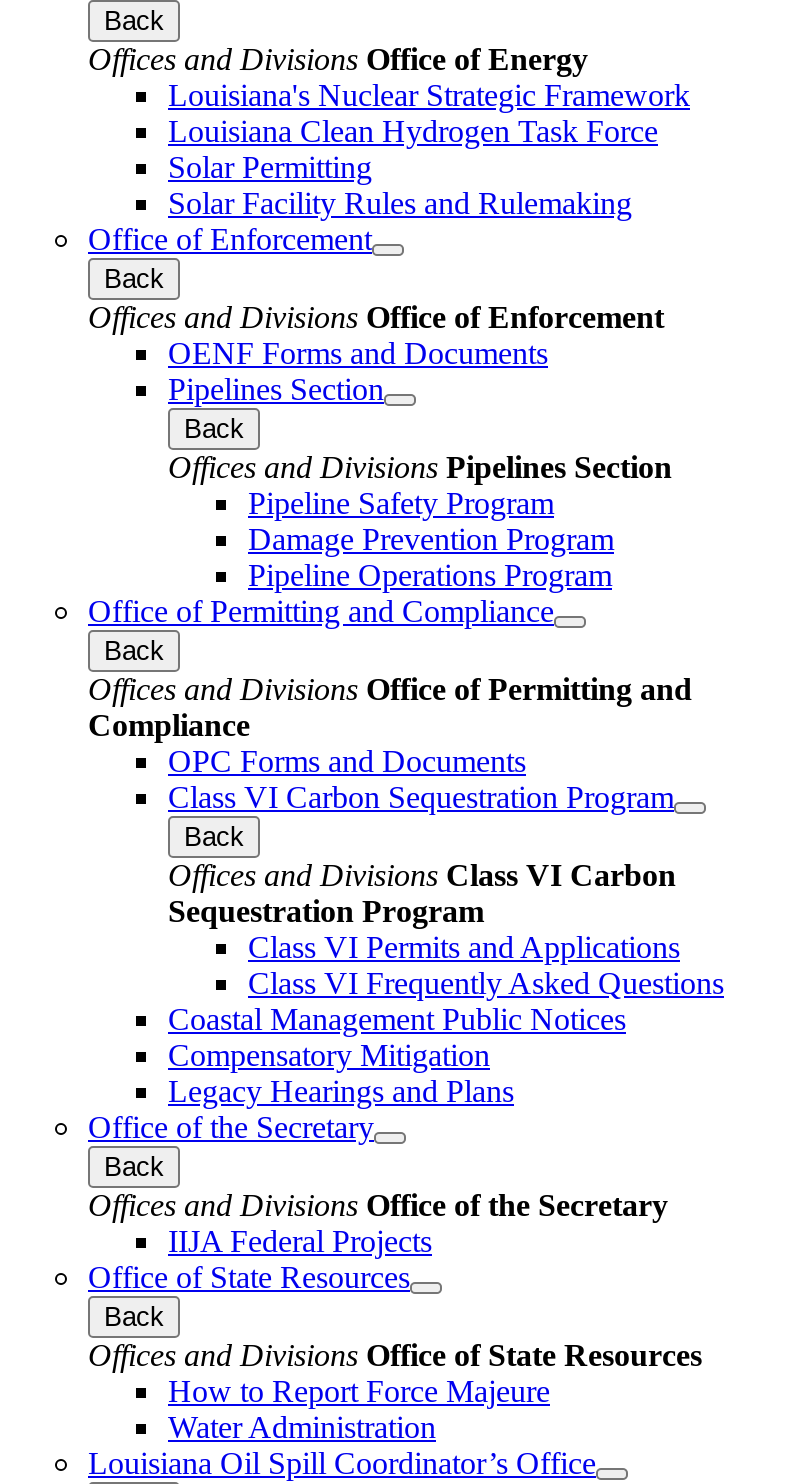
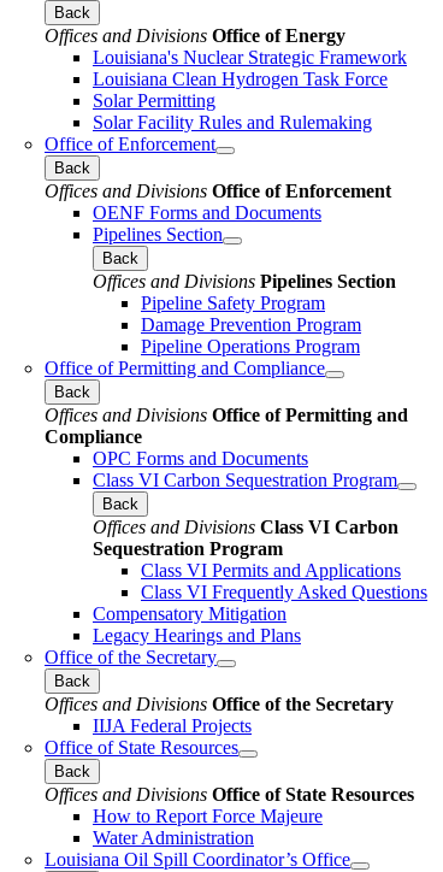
[168,1001,626,1035] Coastal Management Public Notices -> none

